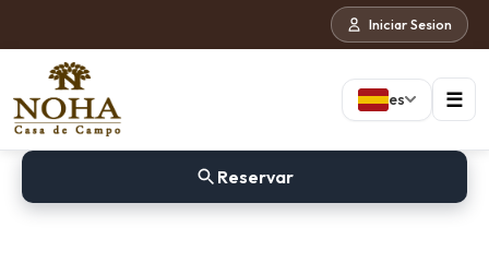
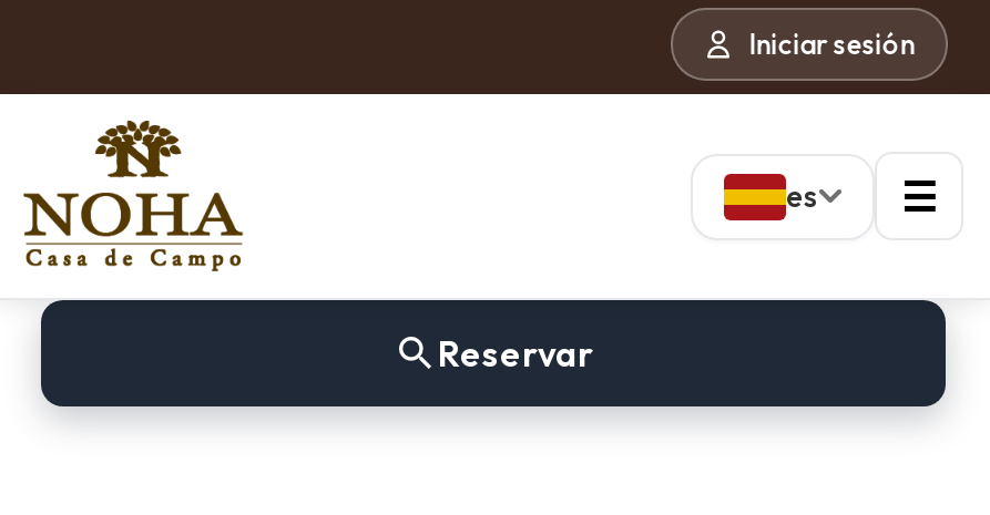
[369,15,452,33] Iniciar Sesion -> [749,25,915,61] Iniciar sesión

